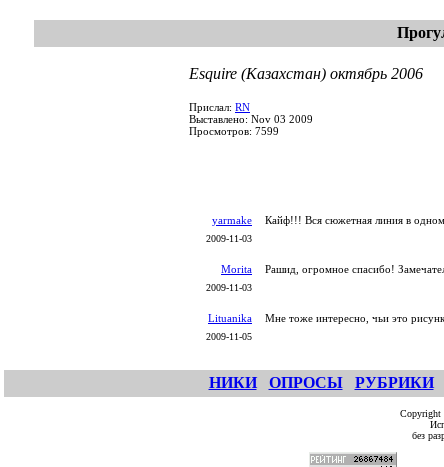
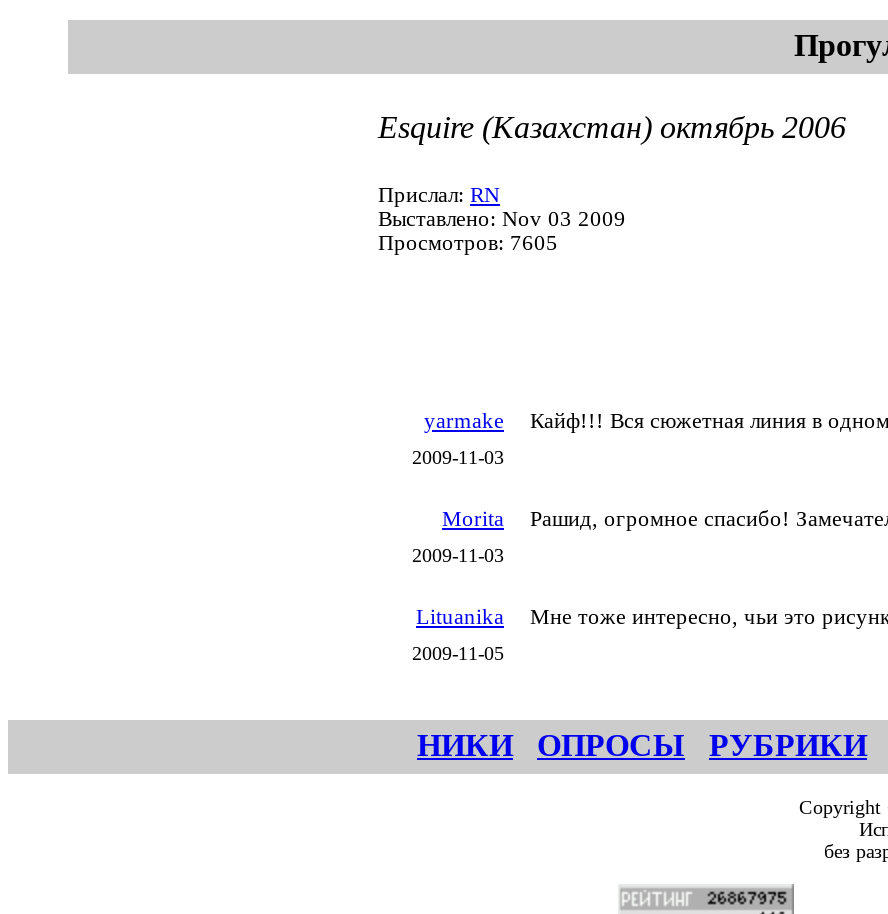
[189,125,279,137] Просмотров: 7599 -> [378,230,558,254] Просмотров: 7605

